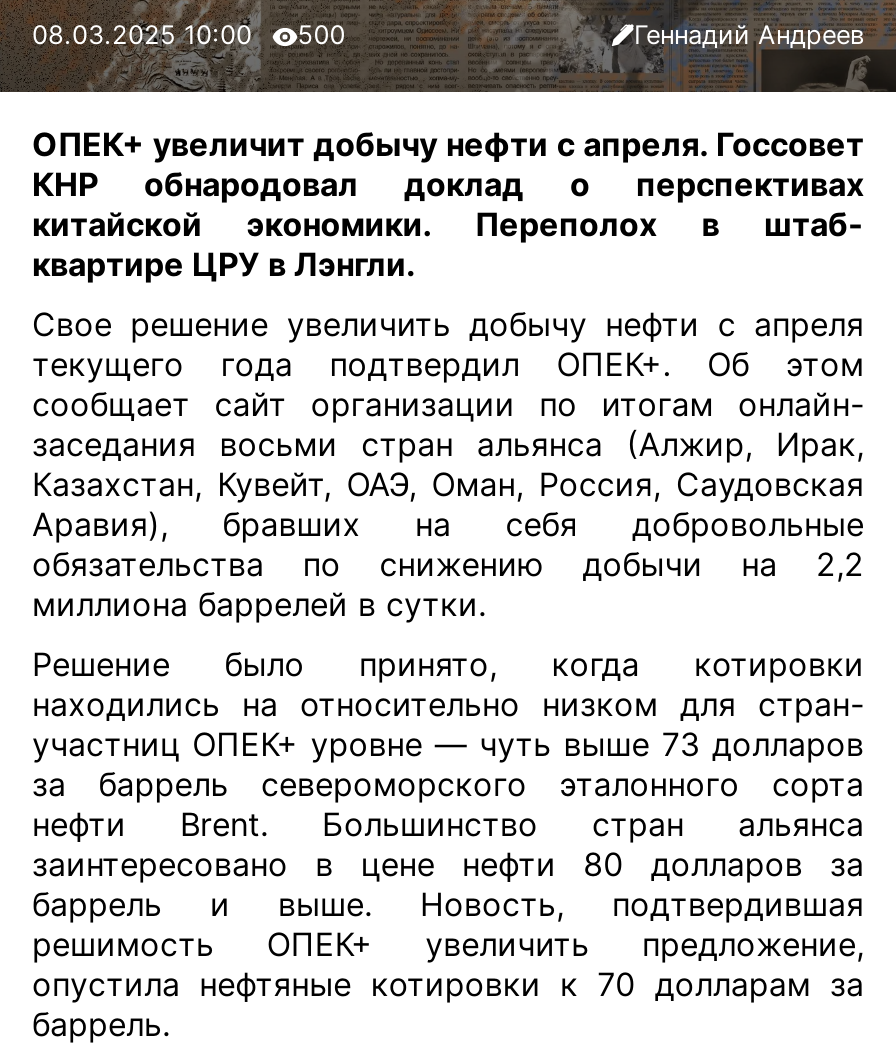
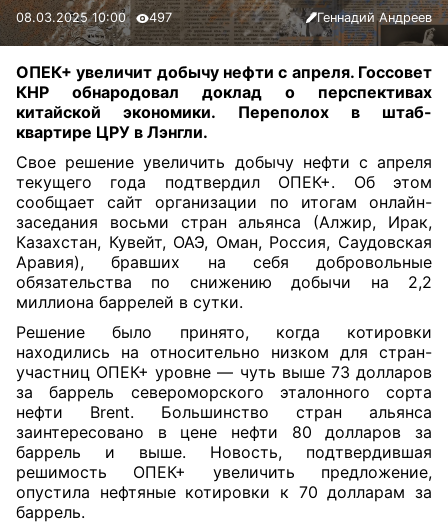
[32,20,346,50] 08.03.2025 10:00 500 -> [16,10,172,25] 08.03.2025 10:00 497

